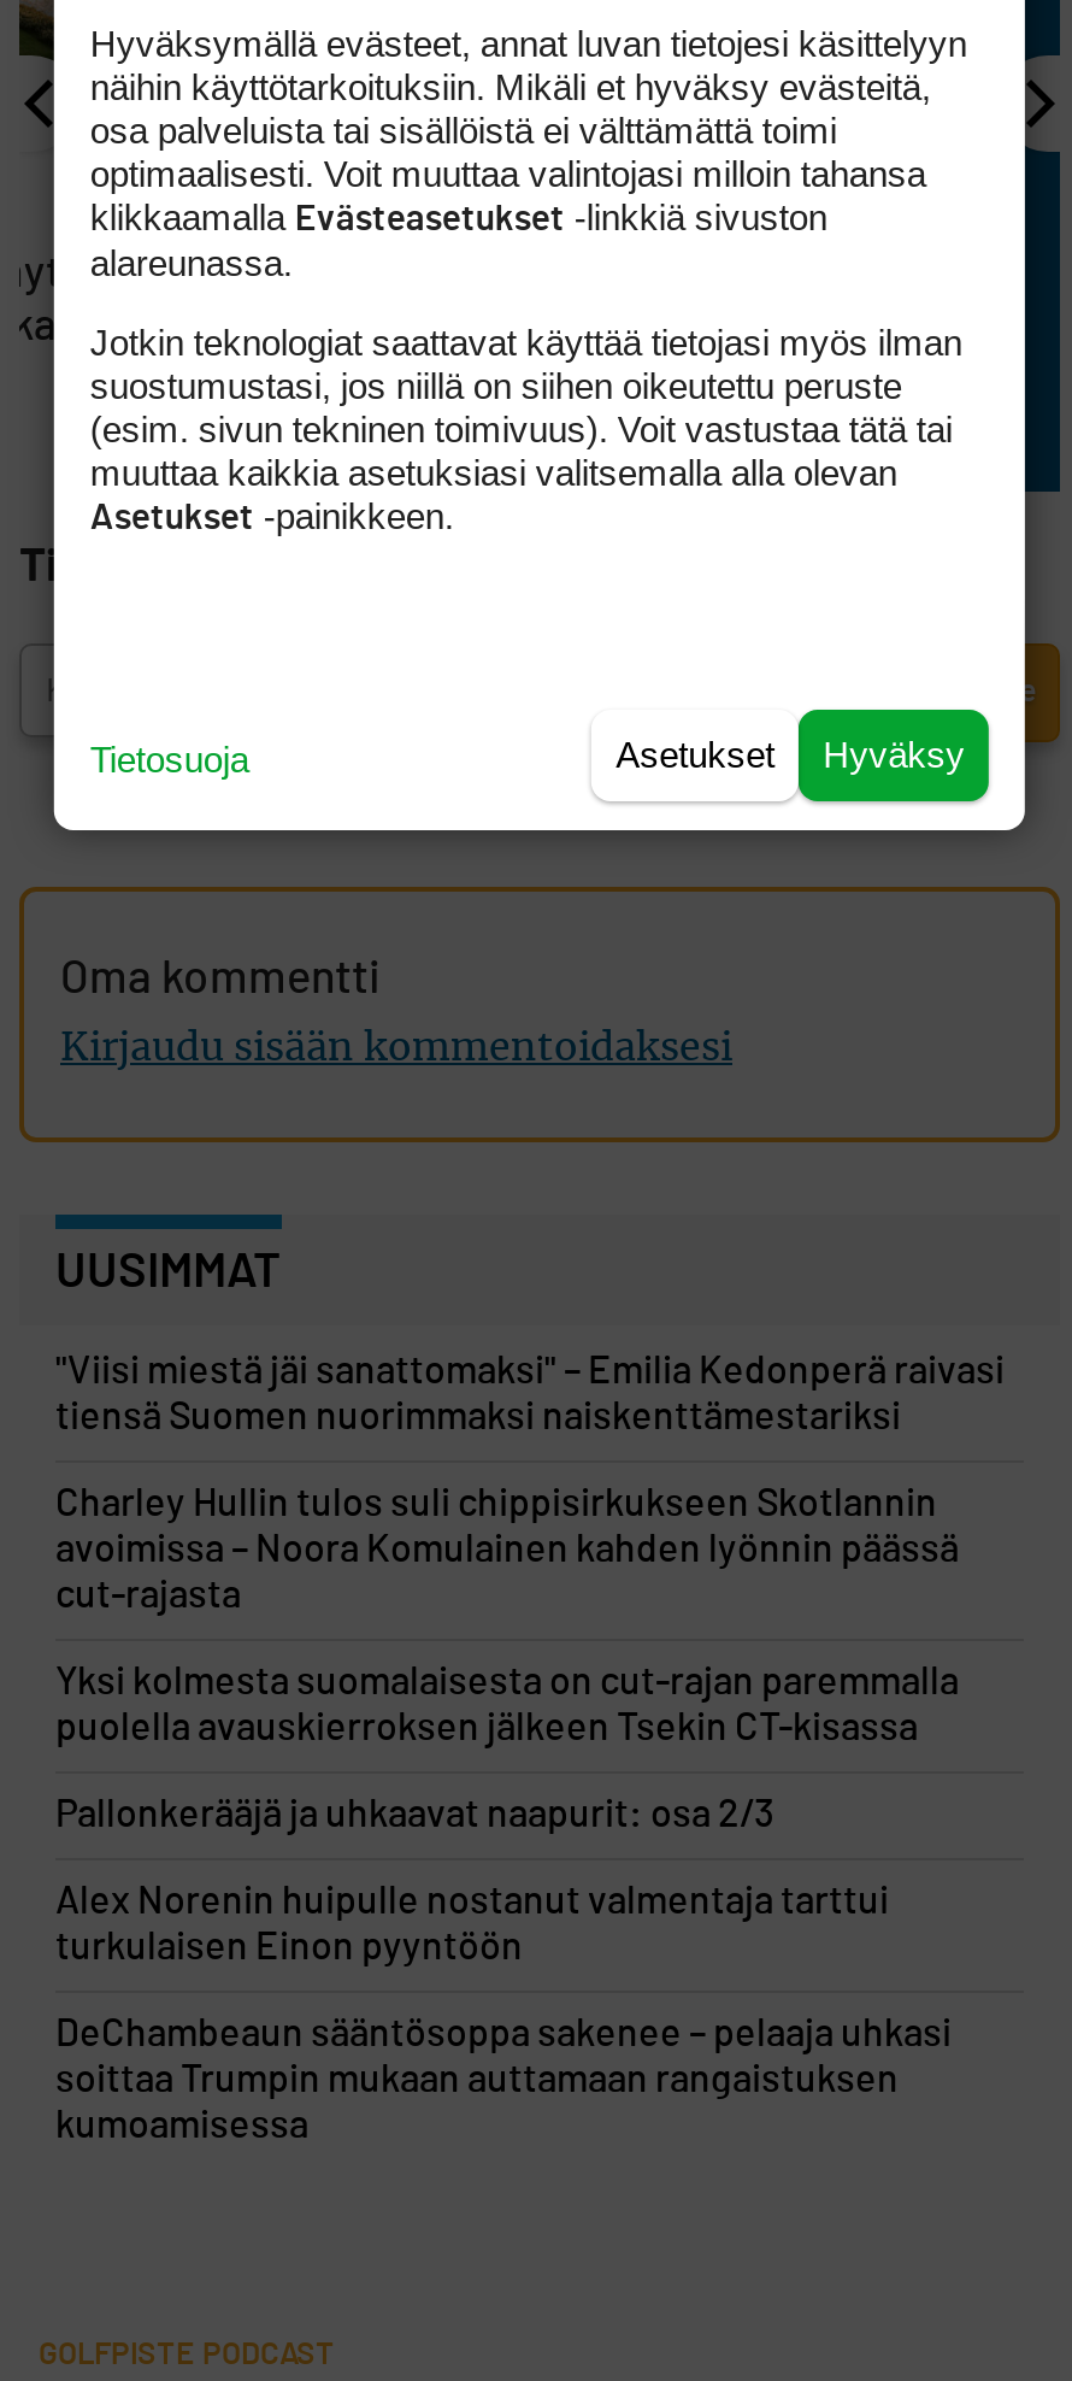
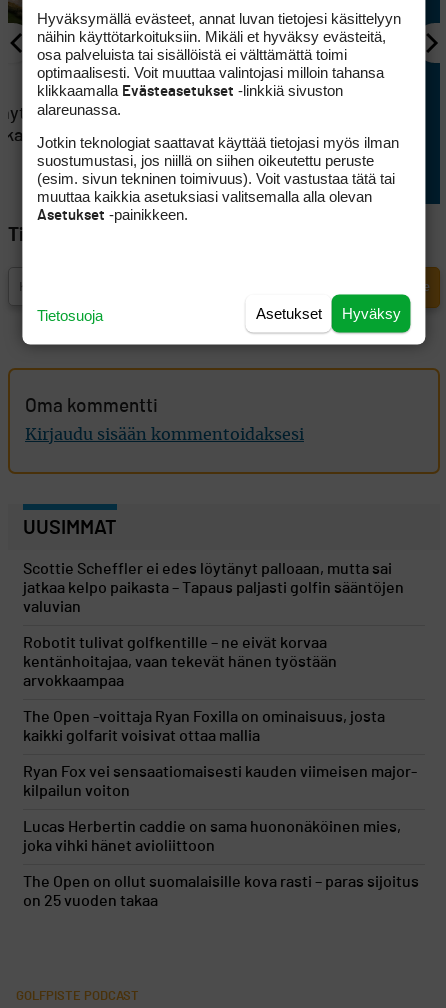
[55,1351,1005,1435] "Viisi miestä jäi sanattomaksi" – Emilia Kedonperä raivasi | tiensä Suomen nuorimmaksi naiskenttämestariksi -> [23,561,404,615] Scottie Scheffler ei edes löytänyt palloaan, mutta sai | jatkaa kelpo paikasta – Tapaus paljasti golfin sääntöjen | valuvian
[55,1484,959,1614] Charley Hullin tulos suli chippisirkukseen Skotlannin | avoimissa – Noora Komulainen kahden lyönnin päässä | cut-rajasta -> [23,635,337,689] Robotit tulivat golfkentille – ne eivät korvaa | kentänhoitajaa, vaan tekevät hänen työstään | arvokkaampaa
[55,1662,959,1746] Yksi kolmesta suomalaisesta on cut-rajan paremmalla | puolella avauskierroksen jälkeen Tsekin CT-kisassa -> [23,709,385,744] The Open -voittaja Ryan Foxilla on ominaisuus, josta | kaikki golfarit voisivat ottaa mallia
[55,1794,773,1833] Pallonkerääjä ja uhkaavat naapurit: osa 2/3 -> [23,764,417,799] Ryan Fox vei sensaatiomaisesti kauden viimeisen major- | kilpailun voiton
[55,1881,889,1966] Alex Norenin huipulle nostanut valmentaja tarttui | turkulaisen Einon pyyntöön -> [23,819,401,854] Lucas Herbertin caddie on sama huononäköinen mies, | joka vihki hänet avioliittoon
[55,2014,952,2144] DeChambeaun sääntösoppa sakenee – pelaaja uhkasi | soittaa Trumpin mukaan auttamaan rangaistuksen | kumoamisessa -> [23,874,419,909] The Open on ollut suomalaisille kova rasti – paras sijoitus | on 25 vuoden takaa

